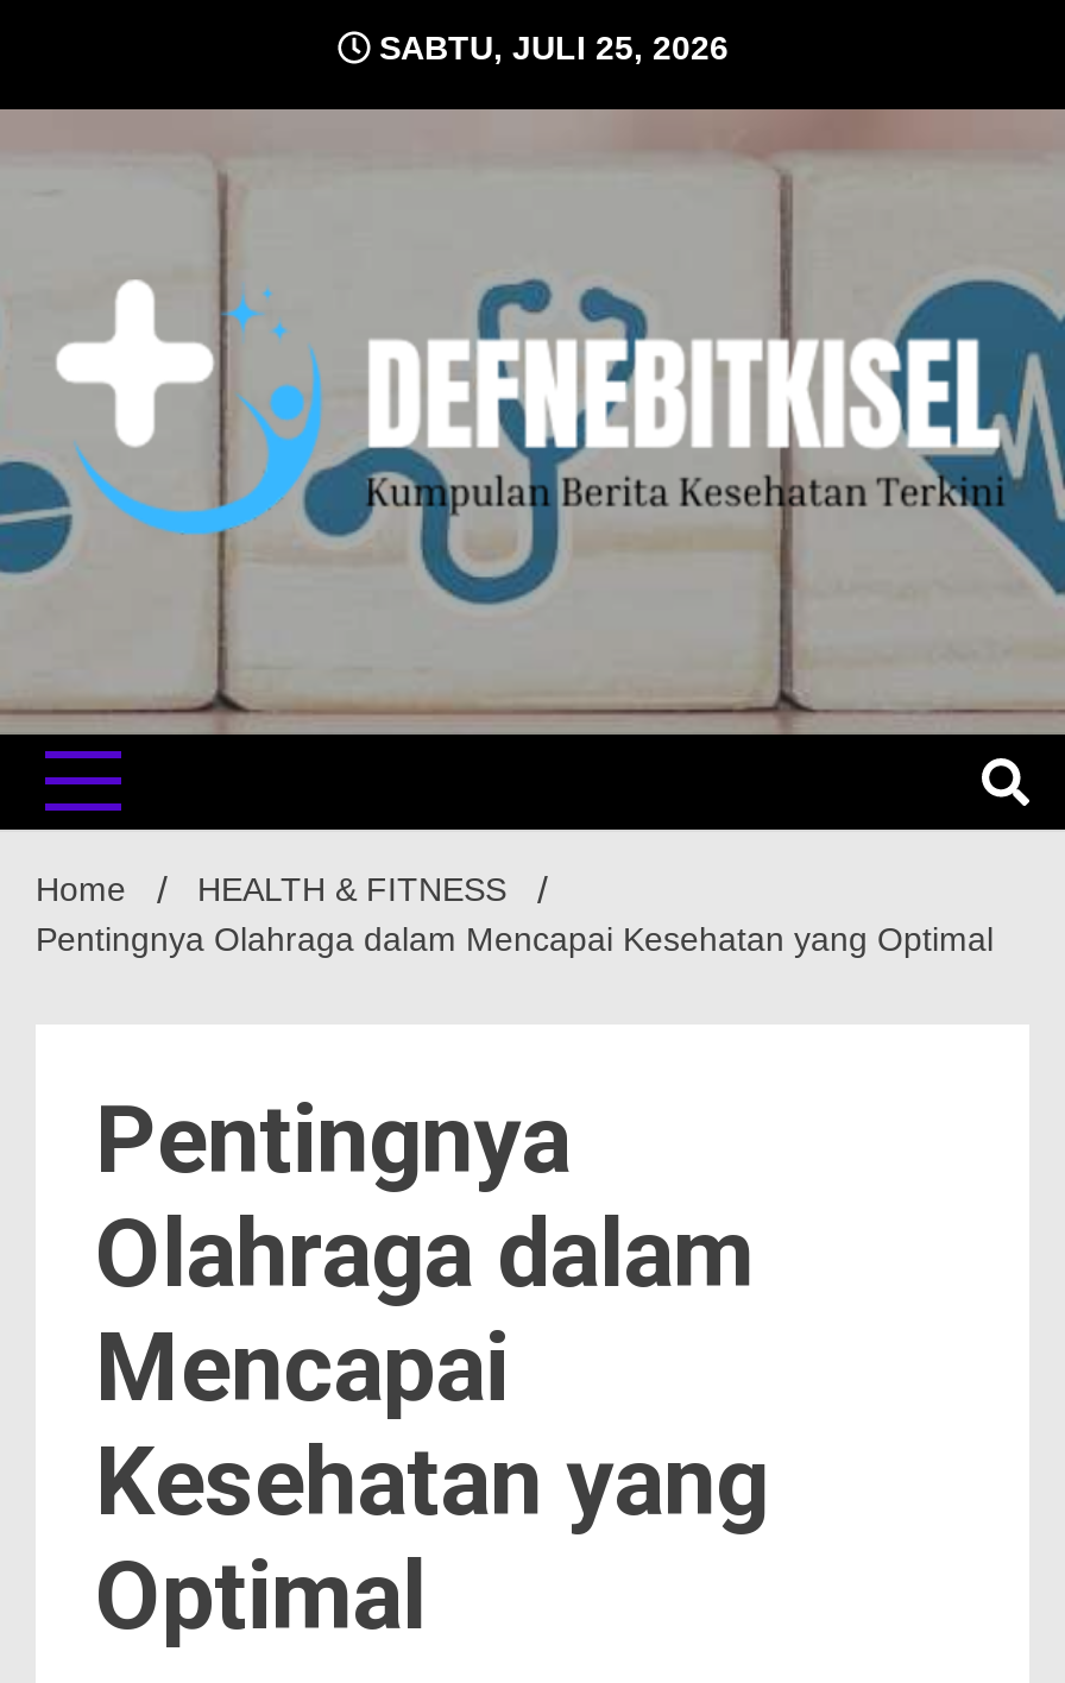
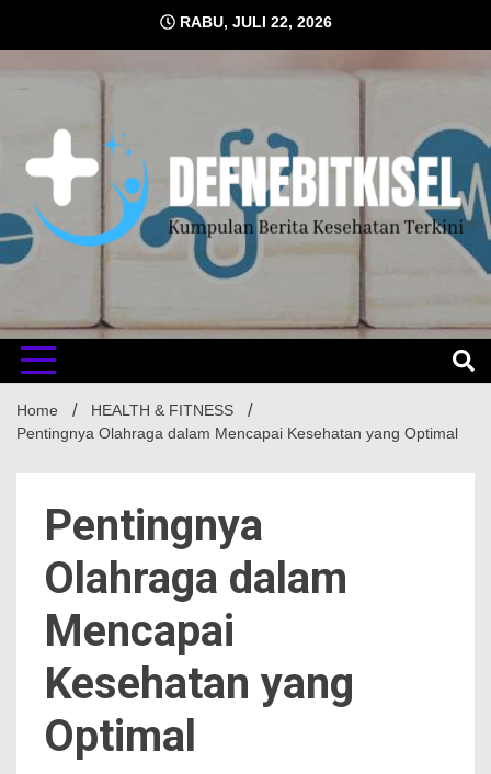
[370,29,729,67] SABTU, JULI 25, 2026 -> [175,13,332,31] RABU, JULI 22, 2026

